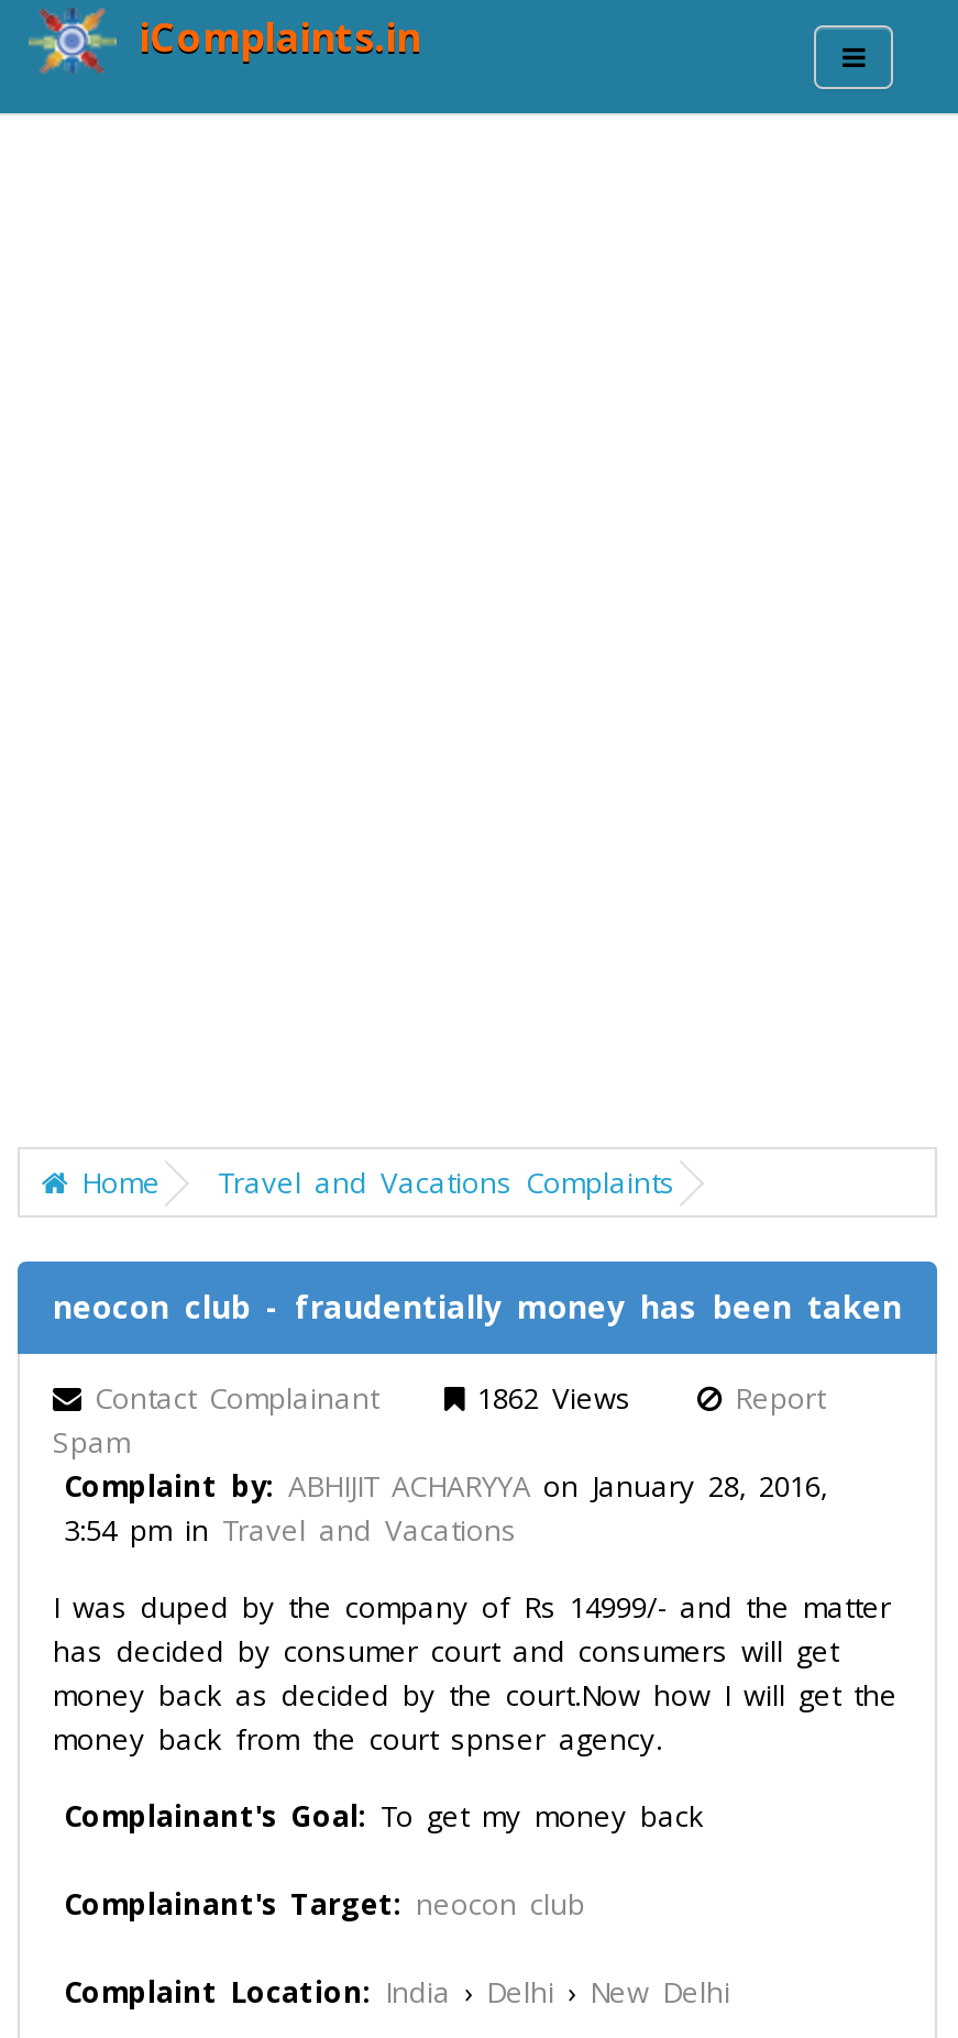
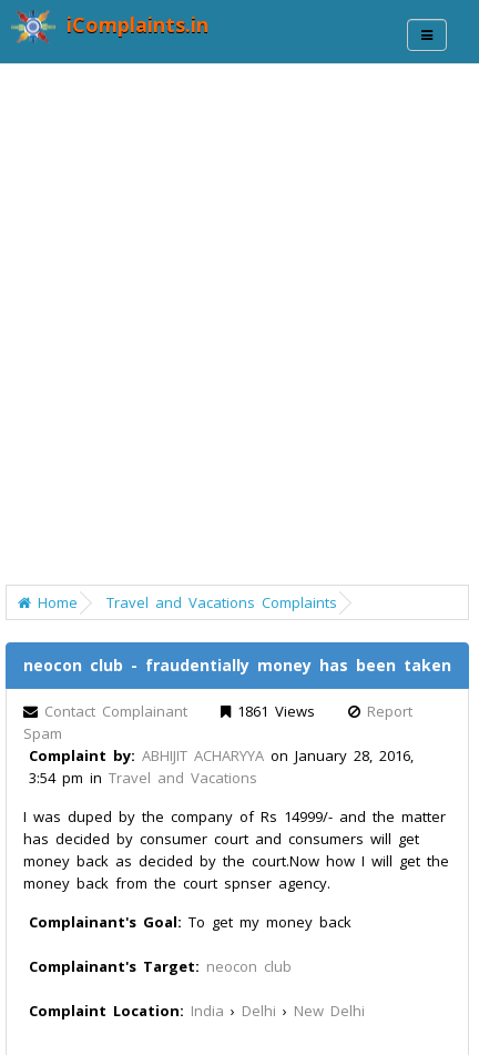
[464,1378,825,1418] 1862 Views Report -> [231,701,412,721] 1861 Views Report

